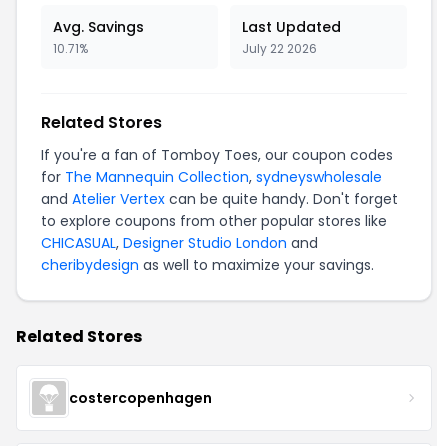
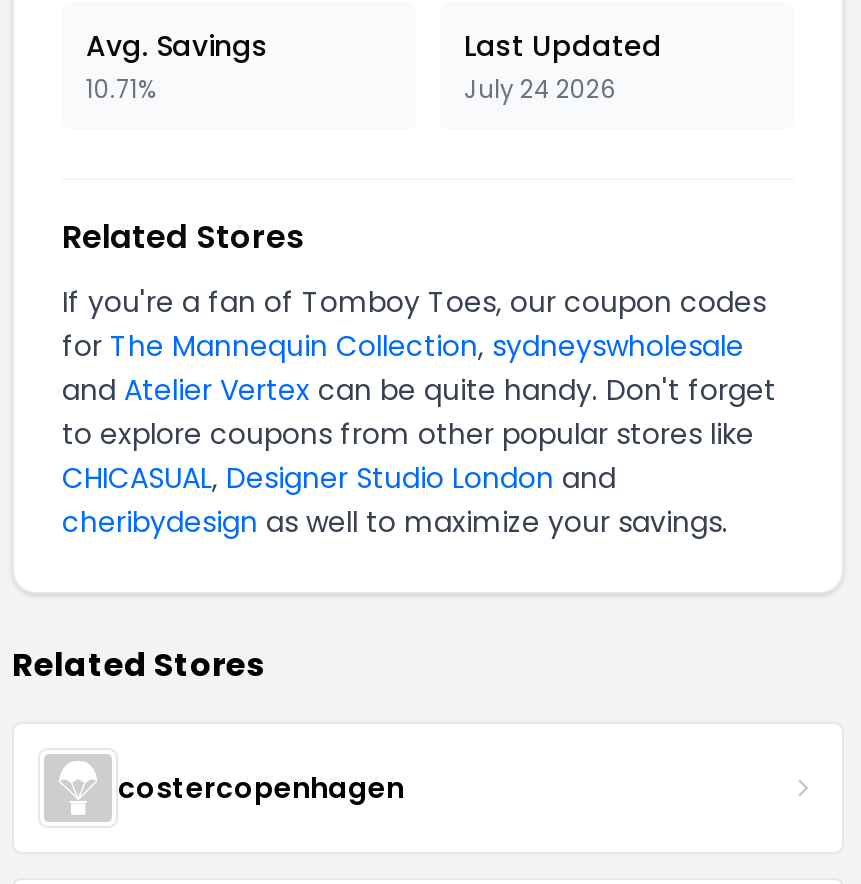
[242,40,317,57] July 22 2026 -> [464,72,616,106] July 24 2026

